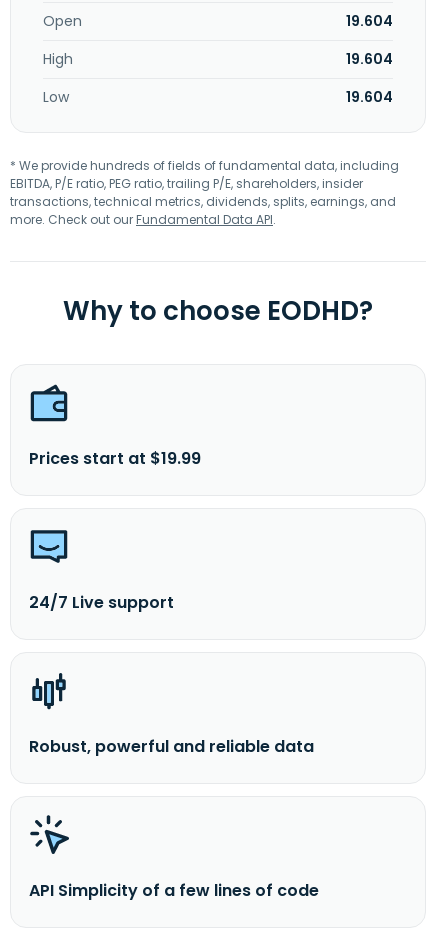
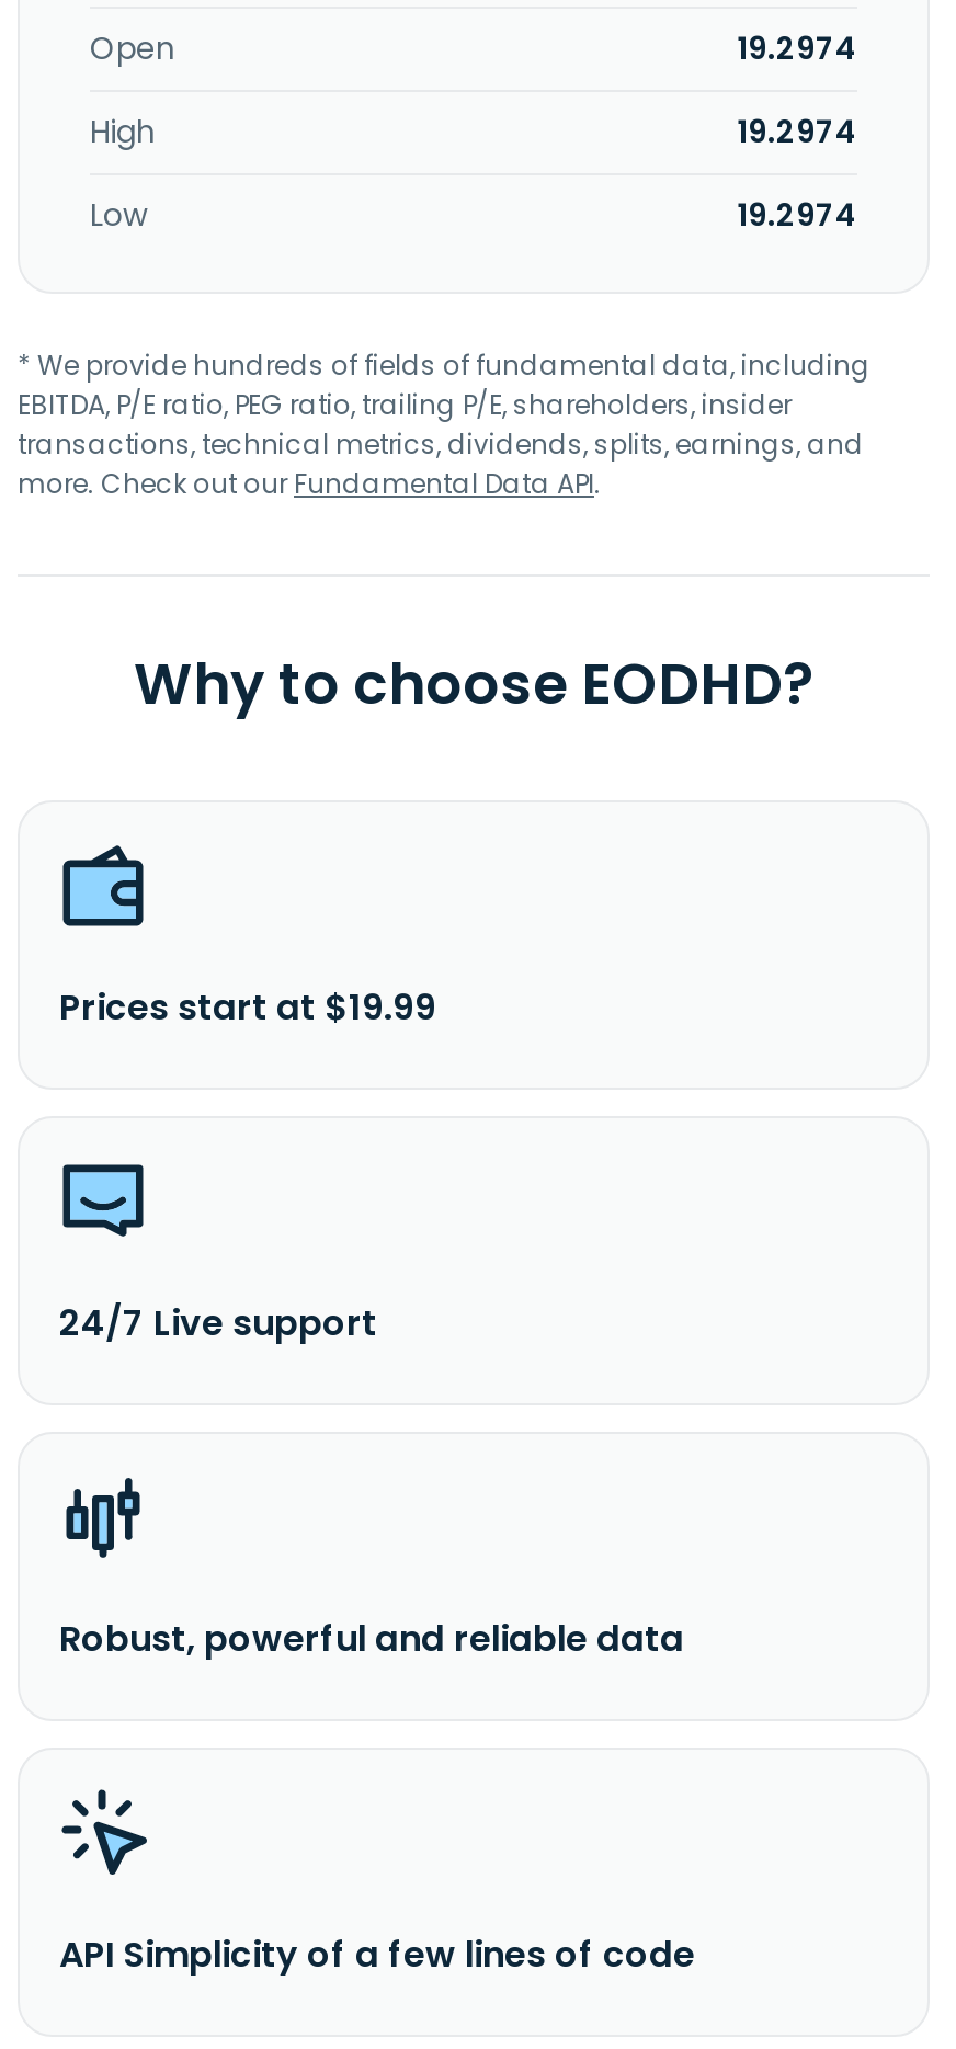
[346,11,393,31] 19.604 -> [737,26,857,70] 19.2974
[346,49,393,69] 19.604 -> [737,110,857,153] 19.2974
[346,87,393,107] 19.604 -> [737,193,857,237] 19.2974

